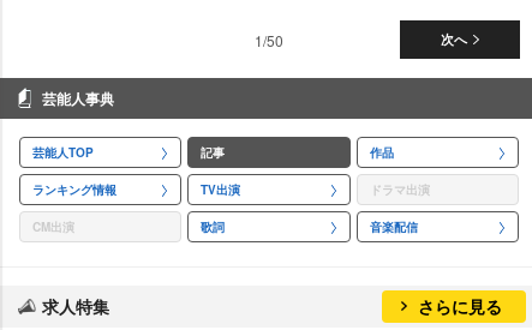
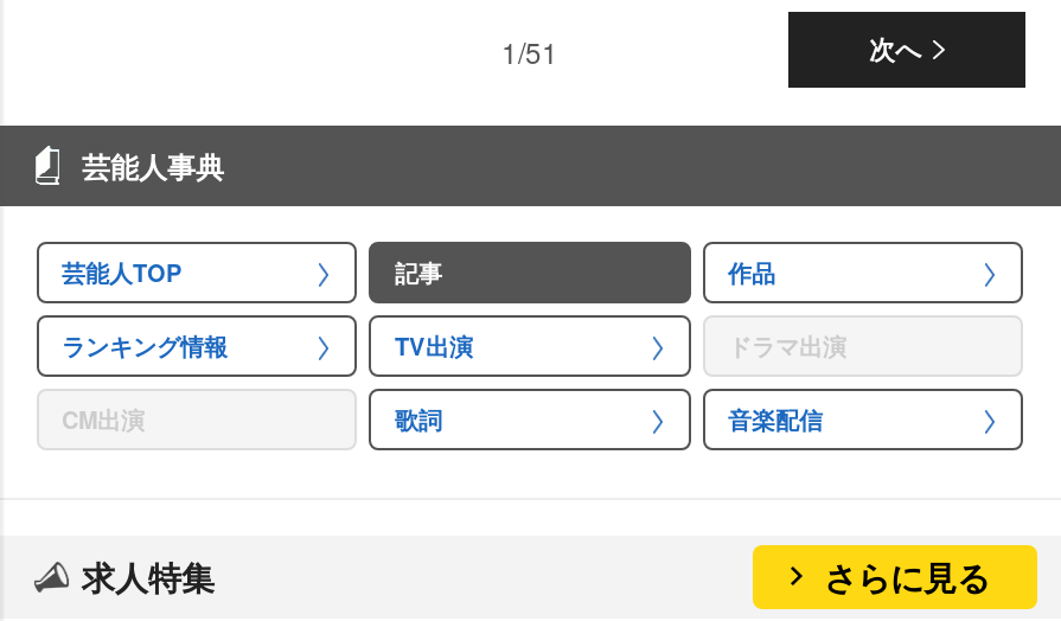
[255,30,283,50] 1/50 -> [501,31,558,71] 1/51

